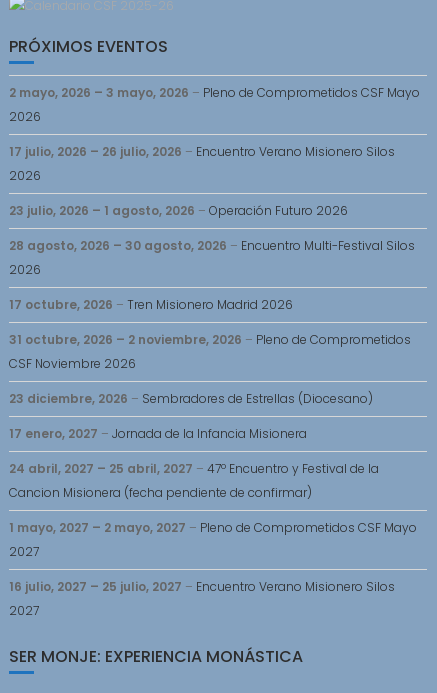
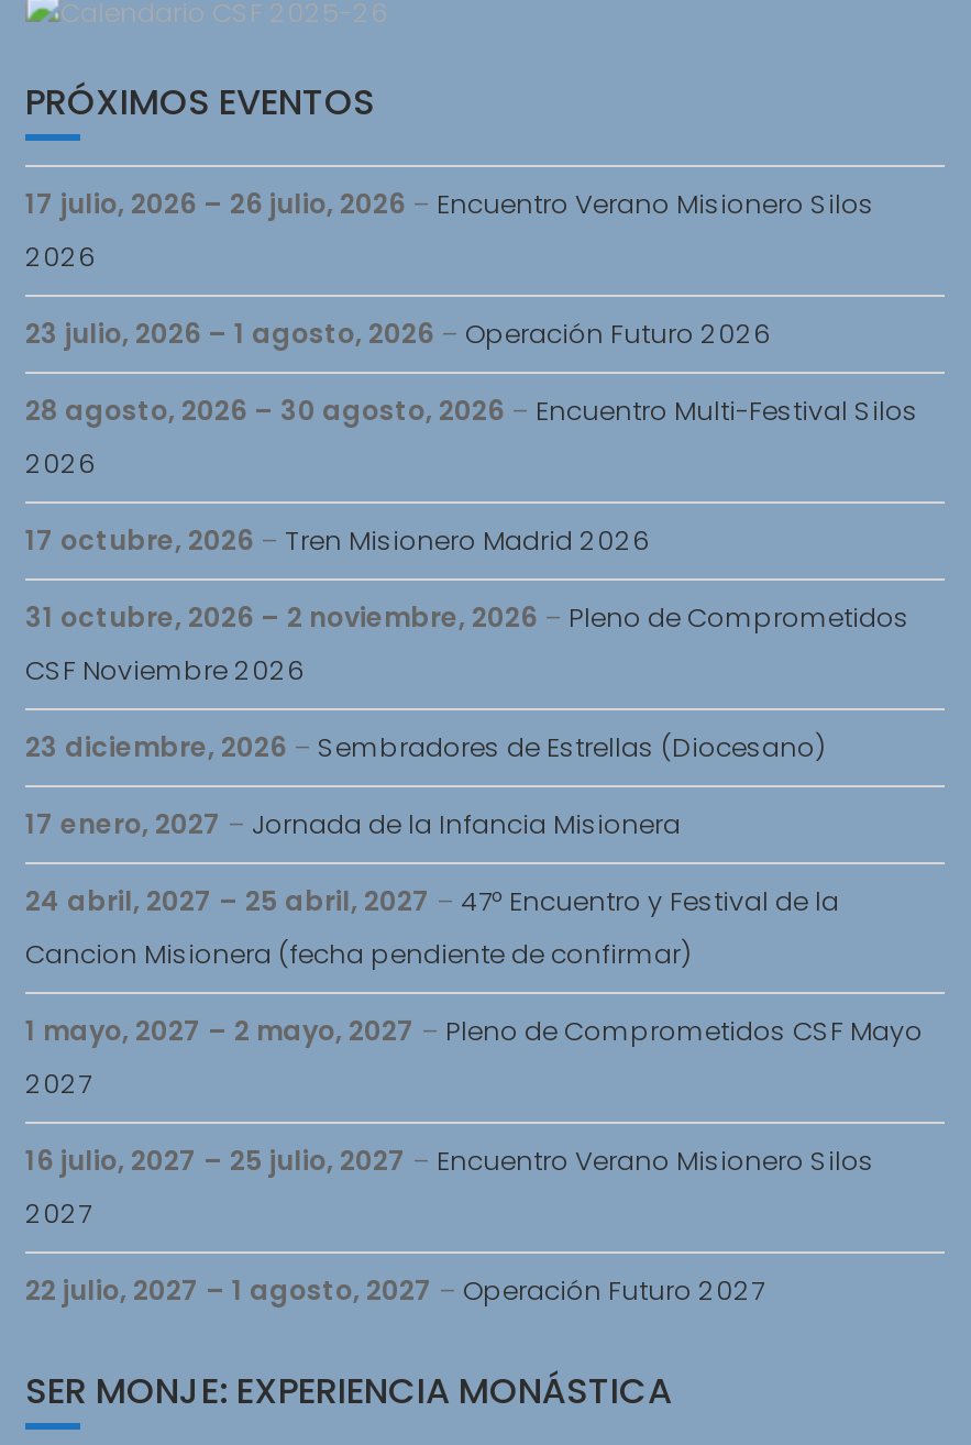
[9,84,420,125] 2 mayo, 2026 – 3 mayo, 2026 – Pleno de Comprometidos CSF Mayo | 2026 -> none
moved [9,143,417,619] -> [25,184,923,1231]: 17 julio, 2026 – 26 julio, 2026 – Encuentro Verano Misionero Silos | 2026 | 23 julio, 2026 – 1 agosto, 2026 – Operación Futuro 2026 | ... | 16 julio, 2027 – 25 julio, 2027 – Encuentro Verano Misionero Silos | 2027
none -> [25,1271,764,1308] 22 julio, 2027 – 1 agosto, 2027 – Operación Futuro 2027

